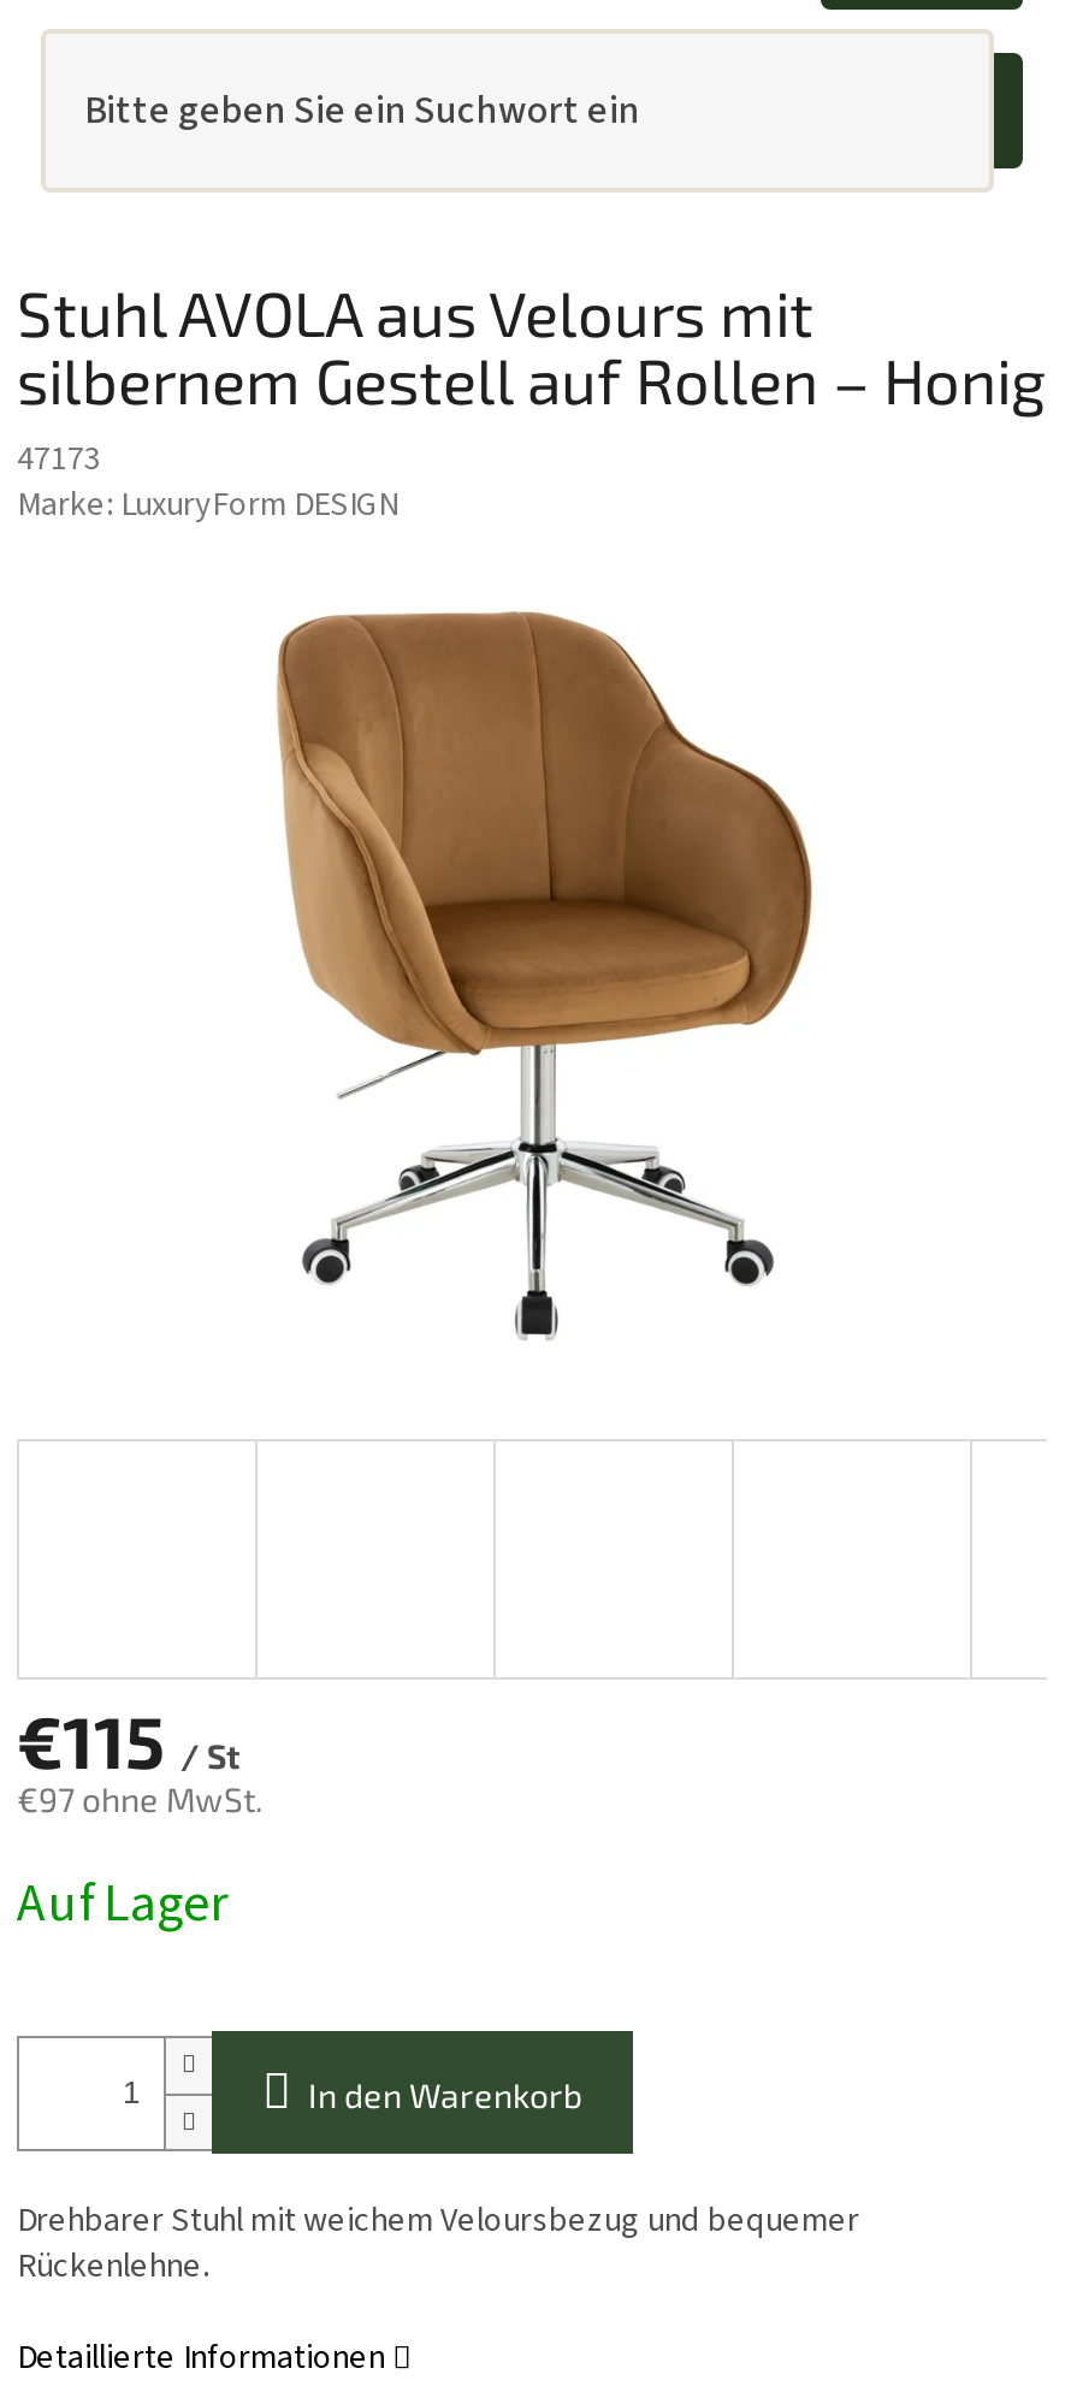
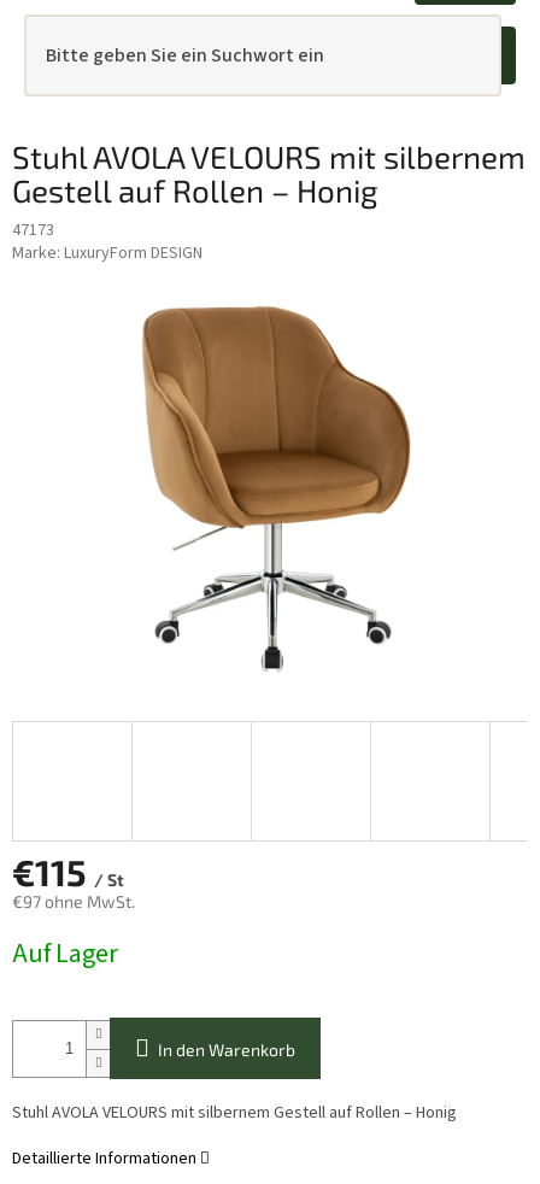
[17,275,1047,417] Stuhl AVOLA aus Velours mit | silbernem Gestell auf Rollen – Honig -> [12,138,526,209] Stuhl AVOLA VELOURS mit silbernem | Gestell auf Rollen – Honig
[17,2197,859,2291] Drehbarer Stuhl mit weichem Veloursbezug und bequemer | Rückenlehne. -> [12,1101,457,1125] Stuhl AVOLA VELOURS mit silbernem Gestell auf Rollen – Honig

